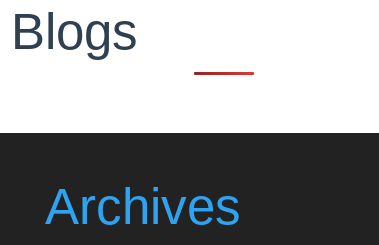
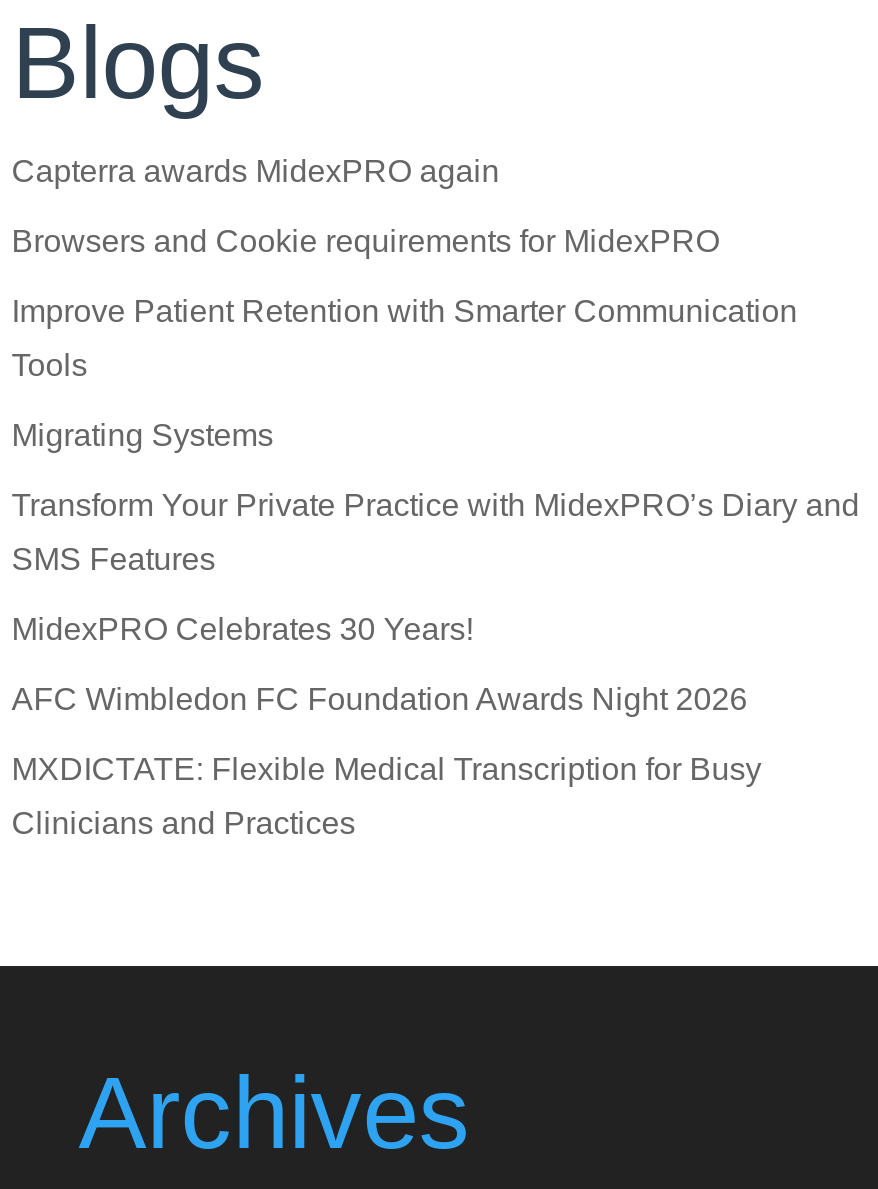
none -> [11,154,859,840] Capterra awards MidexPRO again | Browsers and Cookie requirements for MidexPRO | Improve Patient Retention with Smarter Communication | Tools | Migrating Systems | Transform Your Private Practice with MidexPRO’s Diary and | SMS Features | MidexPRO Celebrates 30 Years! | AFC Wimbledon FC Foundation Awards Night 2026 | MXDICTATE: Flexible Medical Transcription for Busy | Clinicians and Practices

